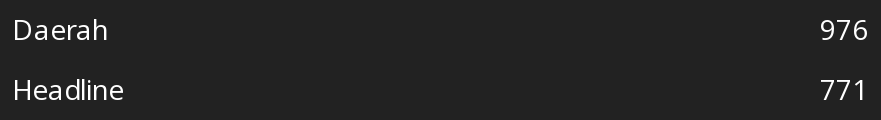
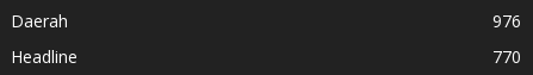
[820,70,868,108] 771 -> [492,45,521,68] 770

